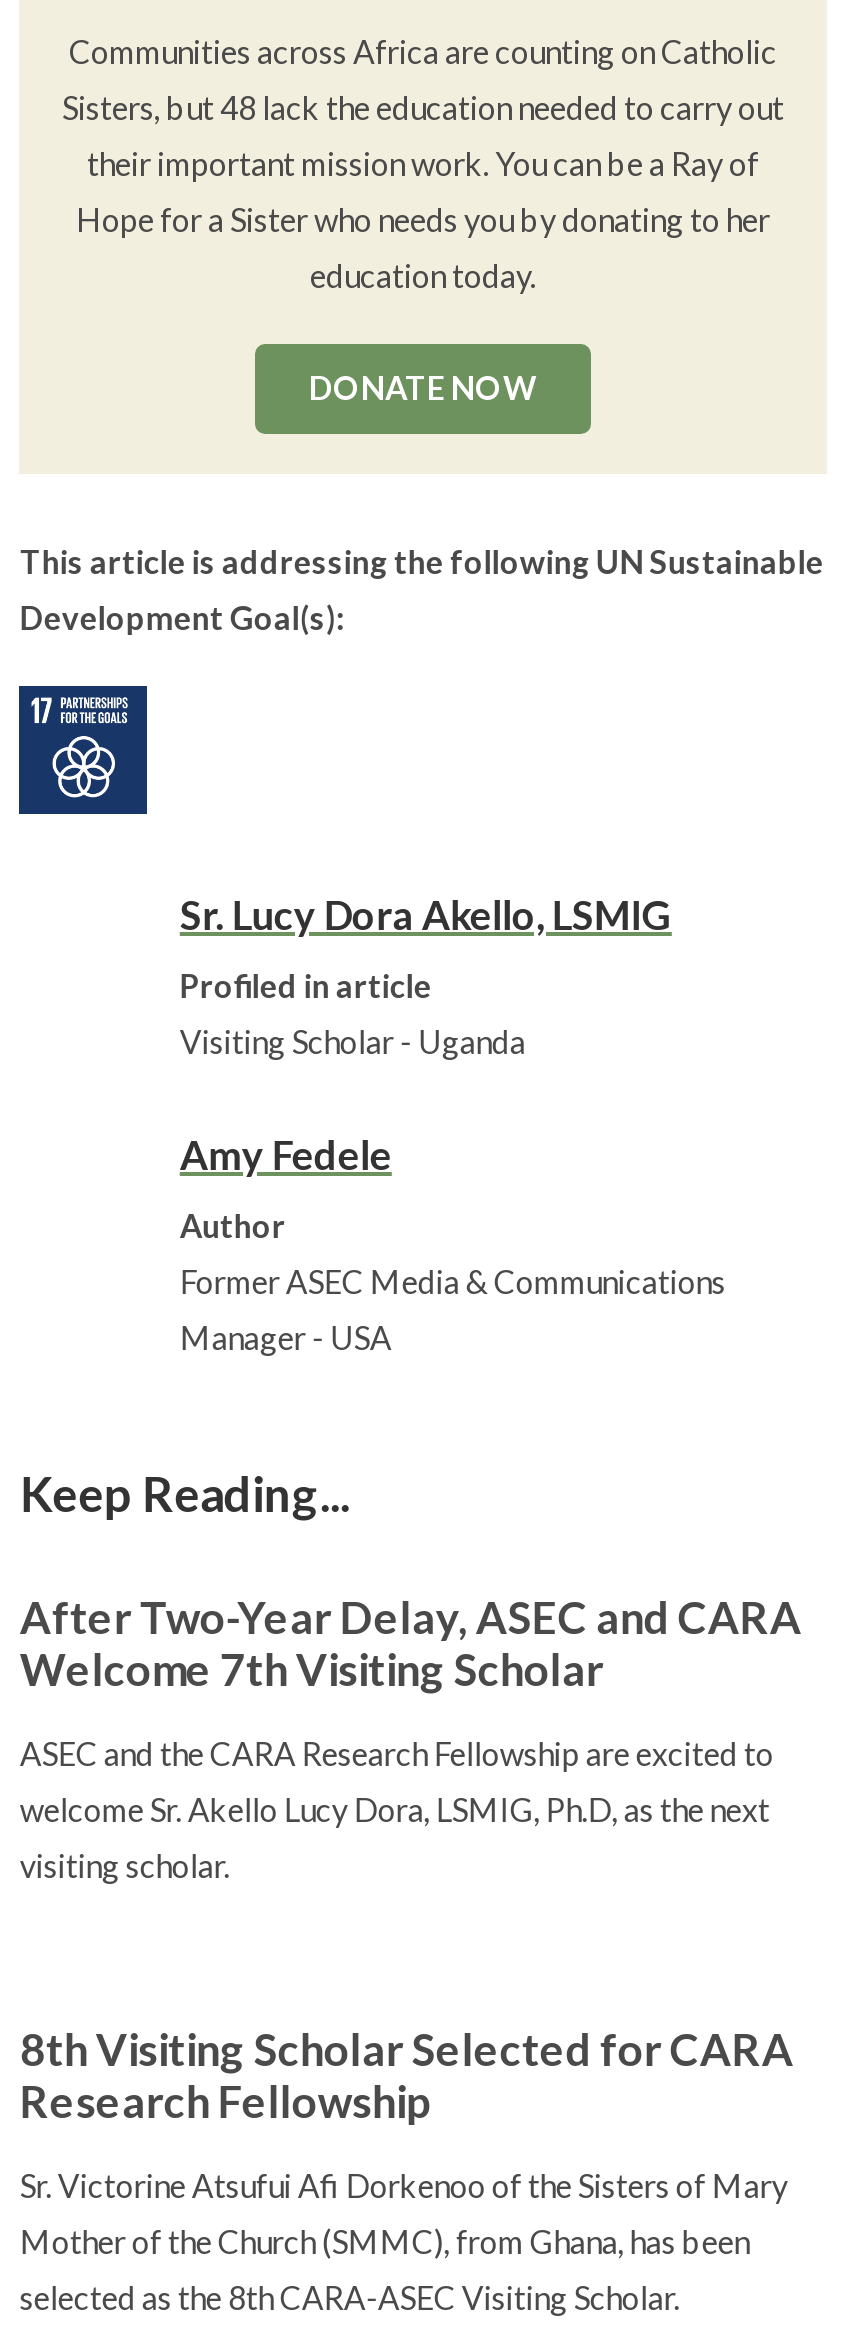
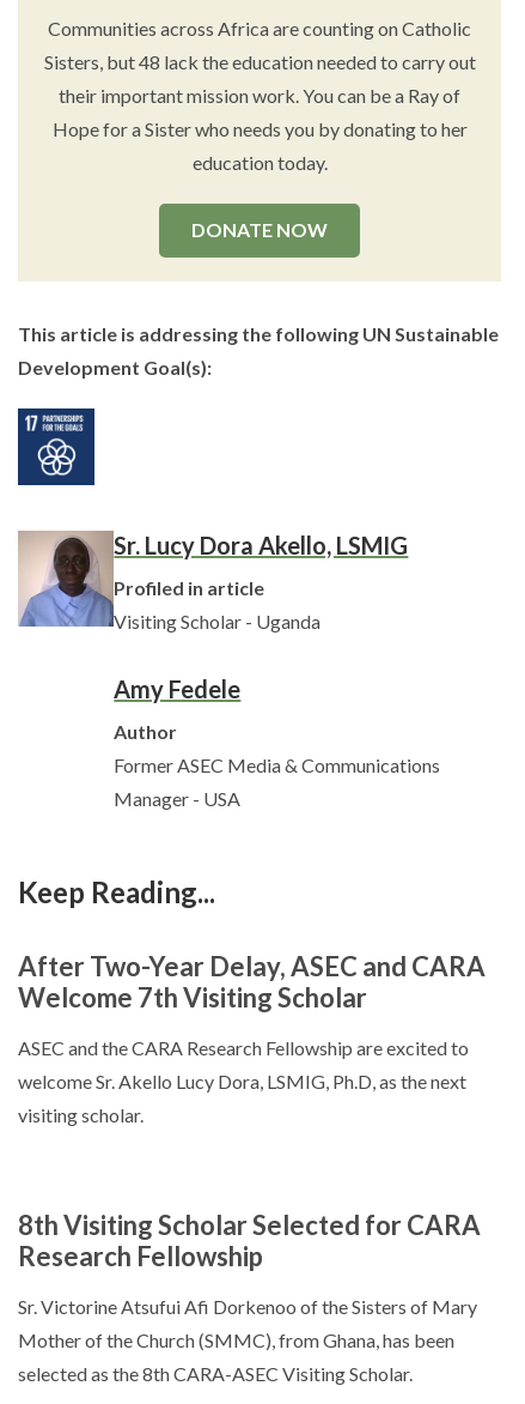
none -> [17,529,115,628] [image]

